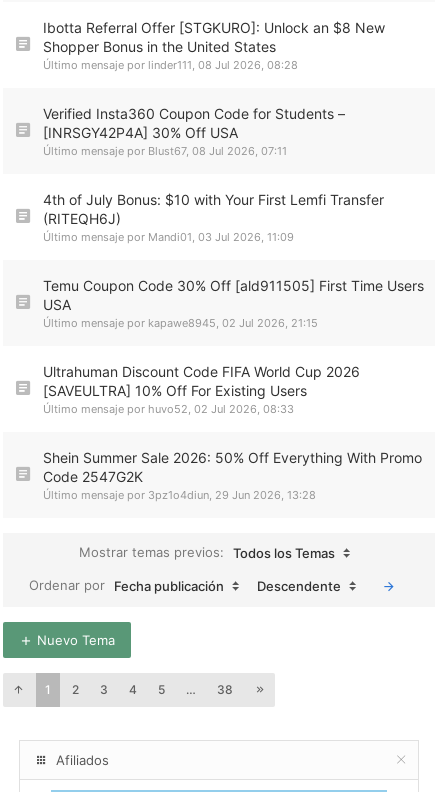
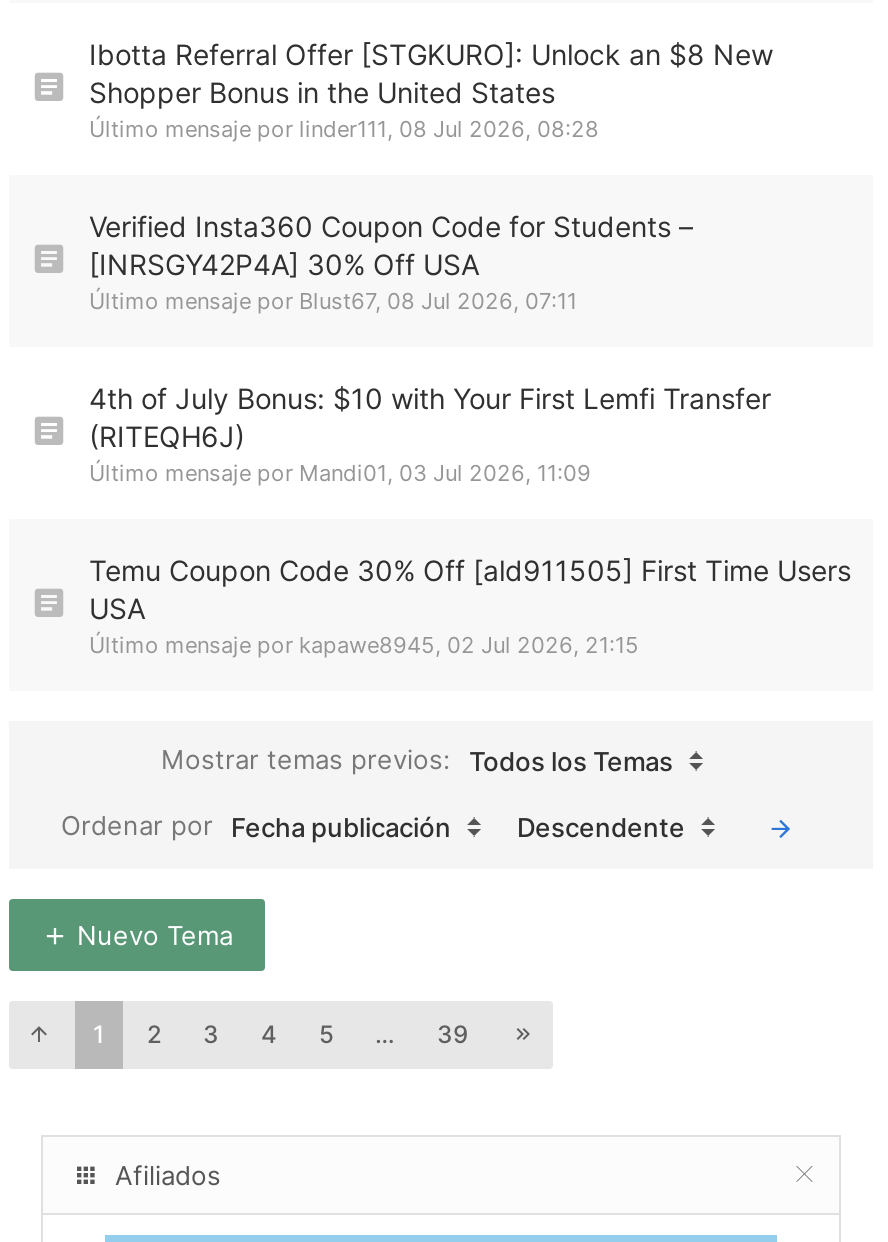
[43,363,422,502] Ultrahuman Discount Code FIFA World Cup 2026 | [SAVEULTRA] 10% Off For Existing Users | Último mensaje por huvo52, 02 Jul 2026, 08:33 | Shein Summer Sale 2026: 50% Off Everything With Promo | Code 2547G2K | Último mensaje por 3pz1o4diun, 29 Jun 2026, 13:28 -> none
[217,682,233,697] 38 -> [437,1019,469,1049] 39

